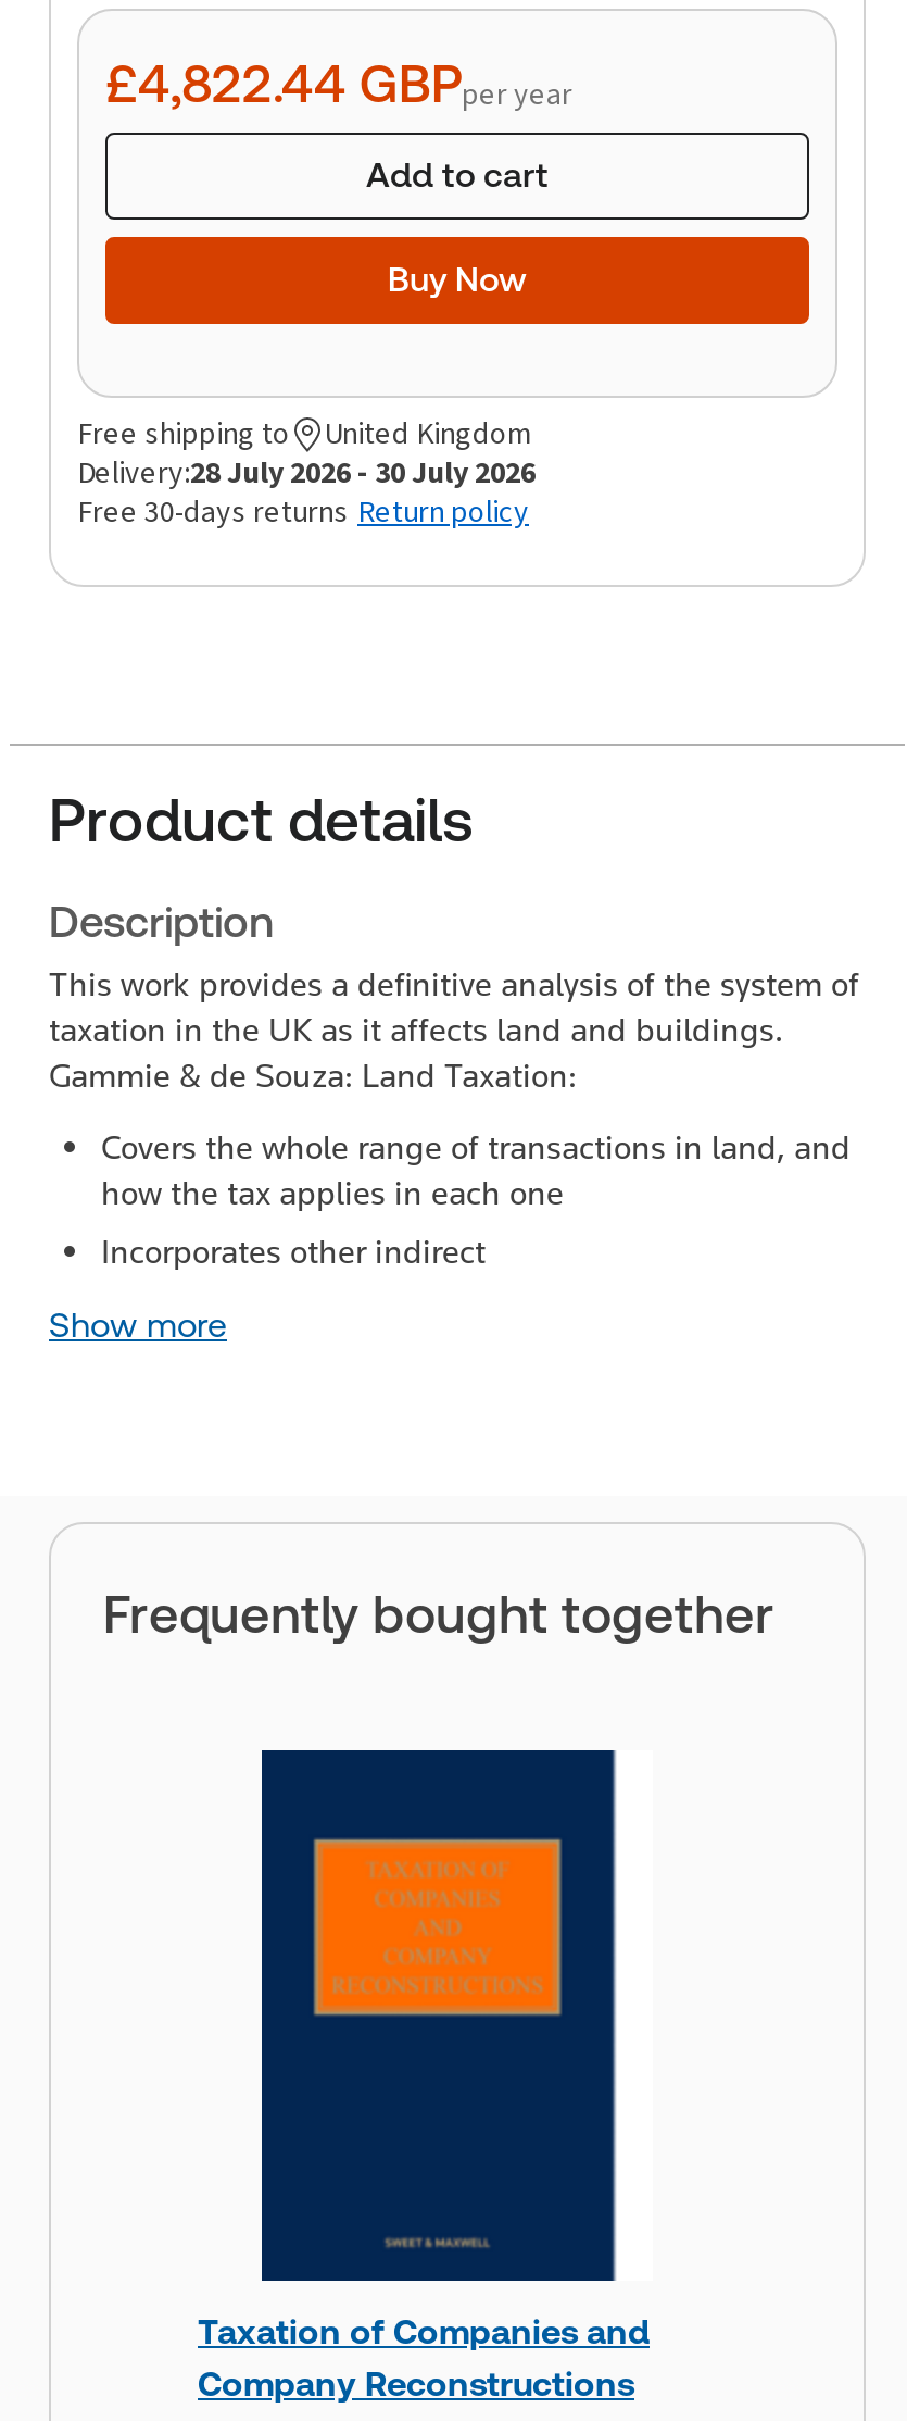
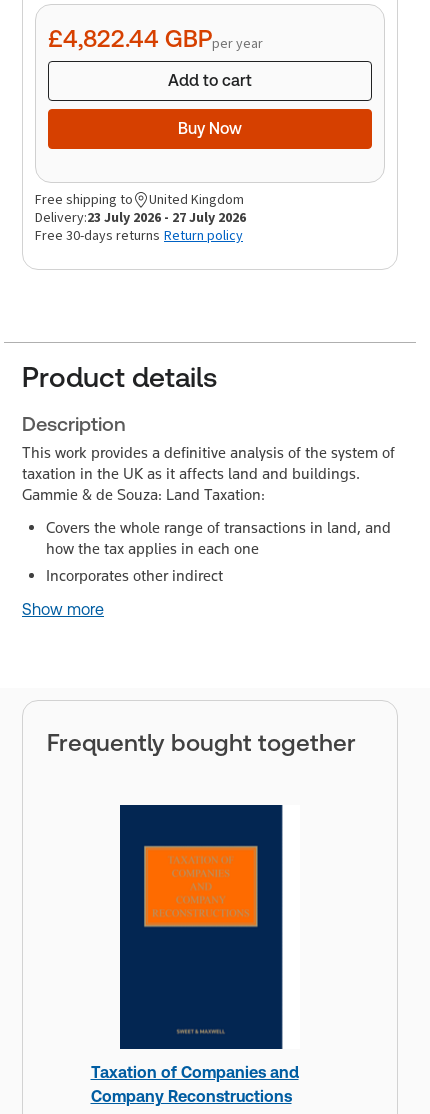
[77,452,536,493] Delivery:28 July 2026 - 30 July 2026 -> [35,208,246,227] Delivery:23 July 2026 - 27 July 2026

